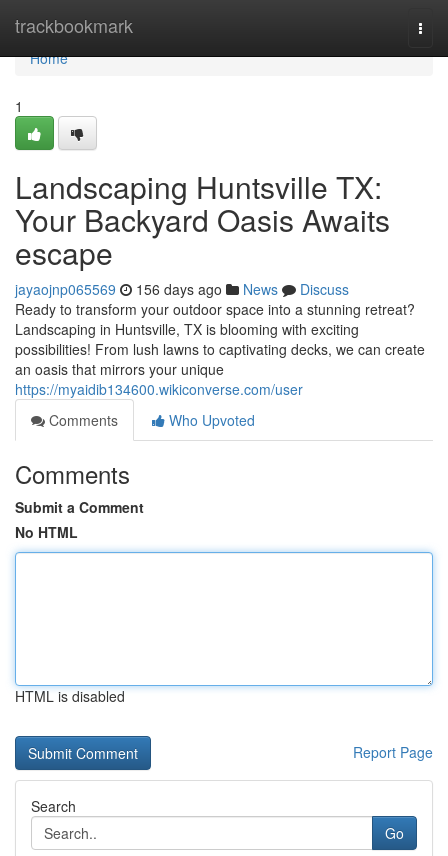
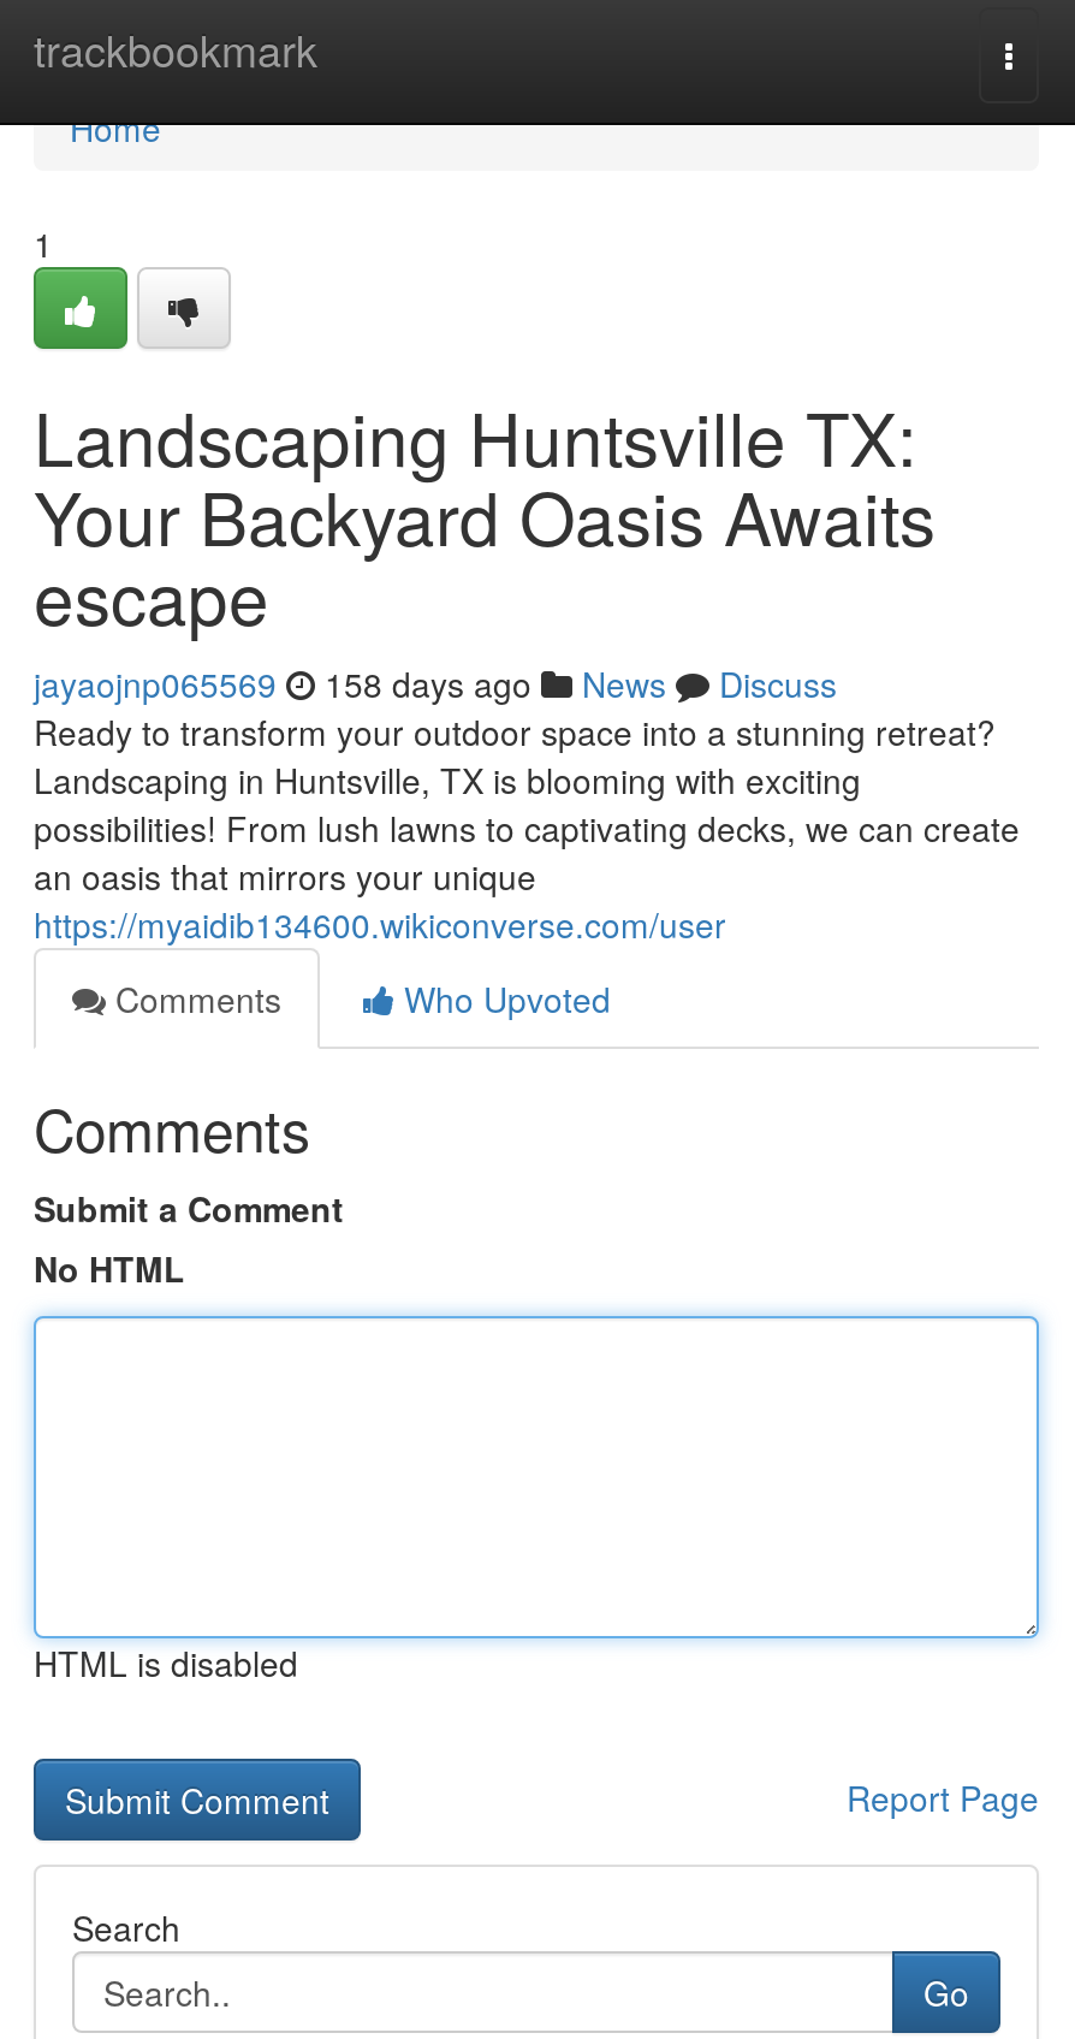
[15,279,349,299] jayaojnp065569 156 days ago News Discuss -> [34,659,837,707] jayaojnp065569 158 days ago News Discuss

